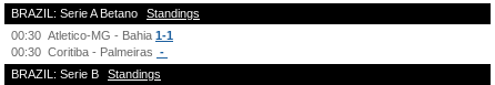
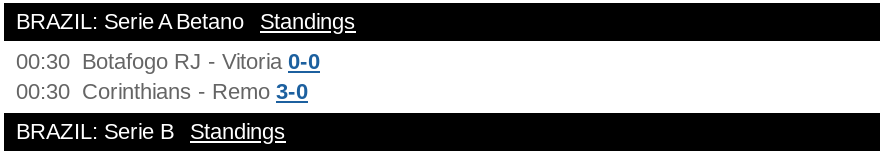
[11,29,173,59] 00:30 Atletico-MG - Bahia 1-1 | 00:30 Coritiba - Palmeiras - -> [16,49,320,103] 00:30 Botafogo RJ - Vitoria 0-0 | 00:30 Corinthians - Remo 3-0

